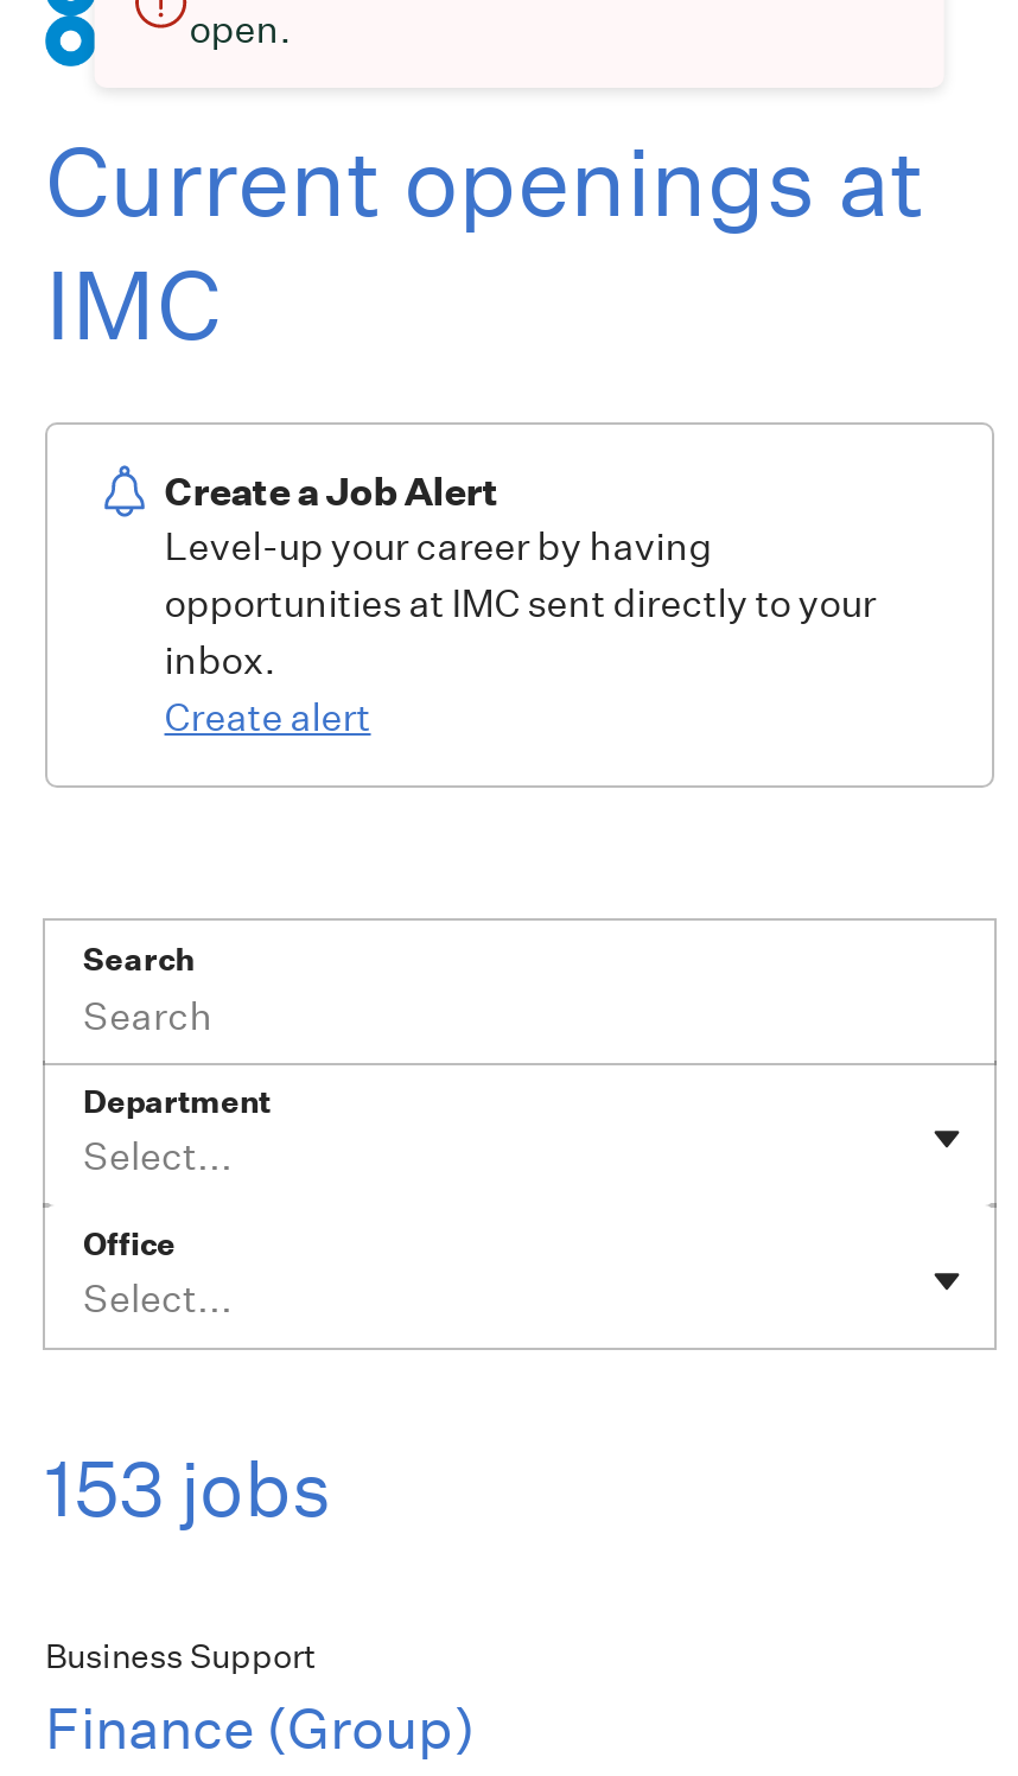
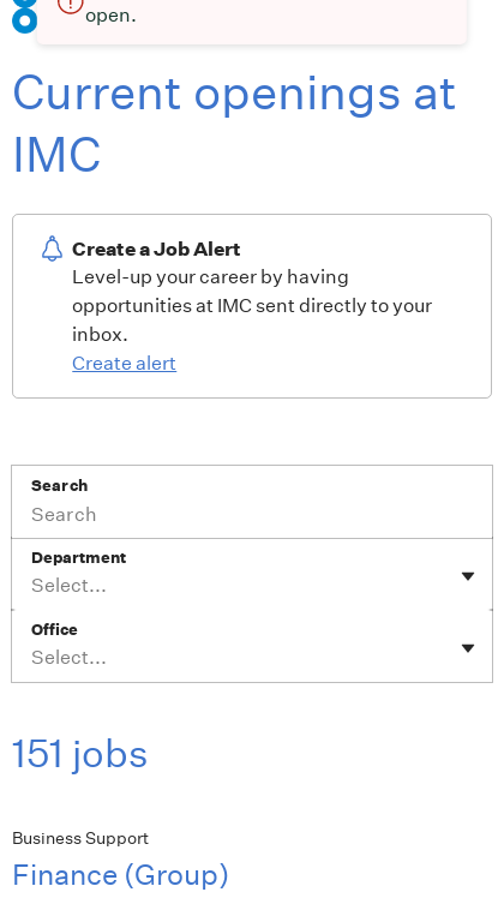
[45,1443,332,1535] 153 jobs -> [12,730,149,777] 151 jobs

